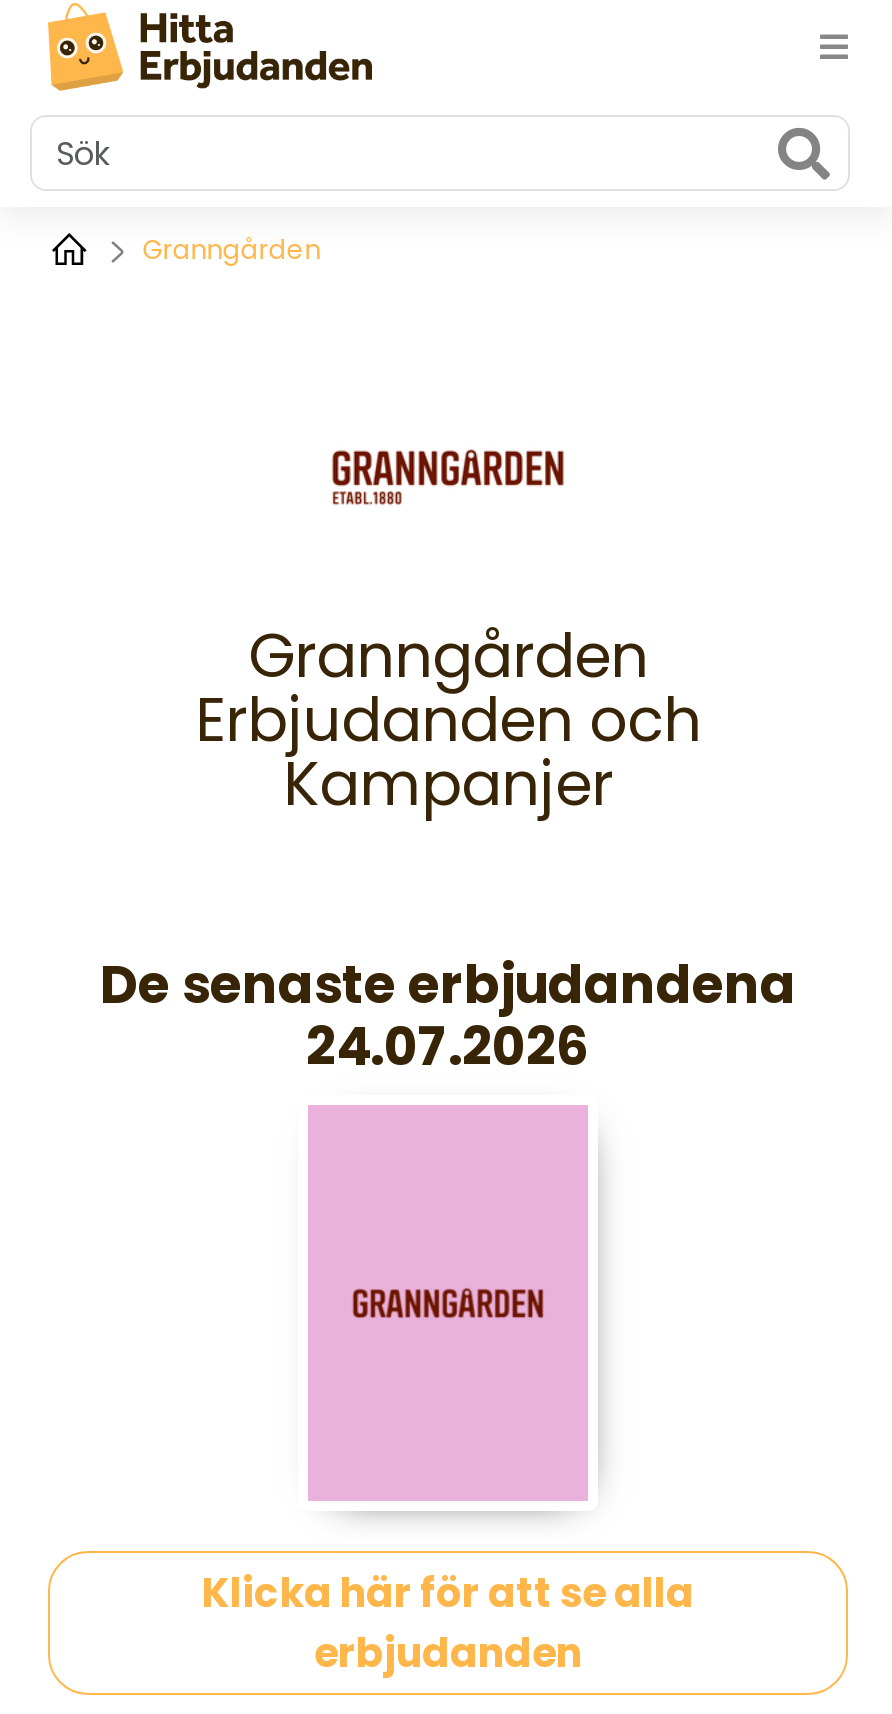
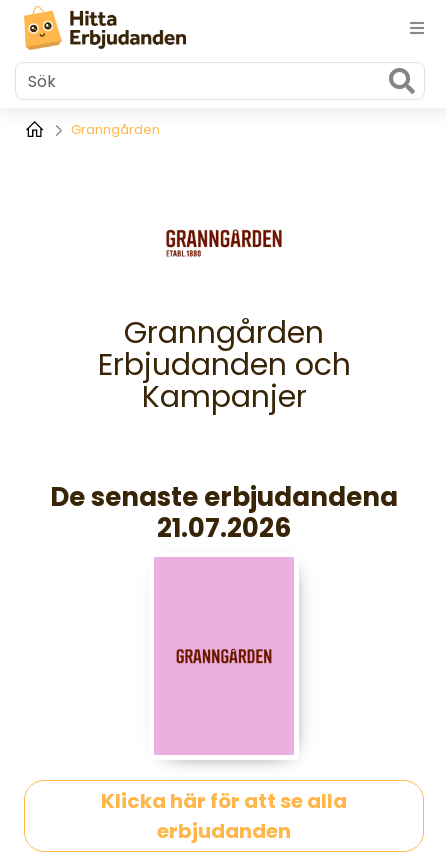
[306,1011,590,1083] 24.07.2026 -> [157,510,291,546] 21.07.2026

